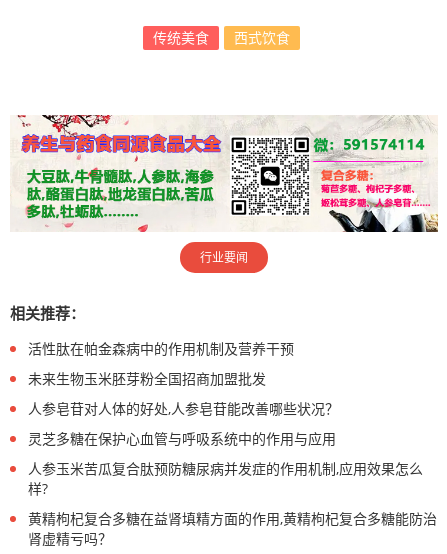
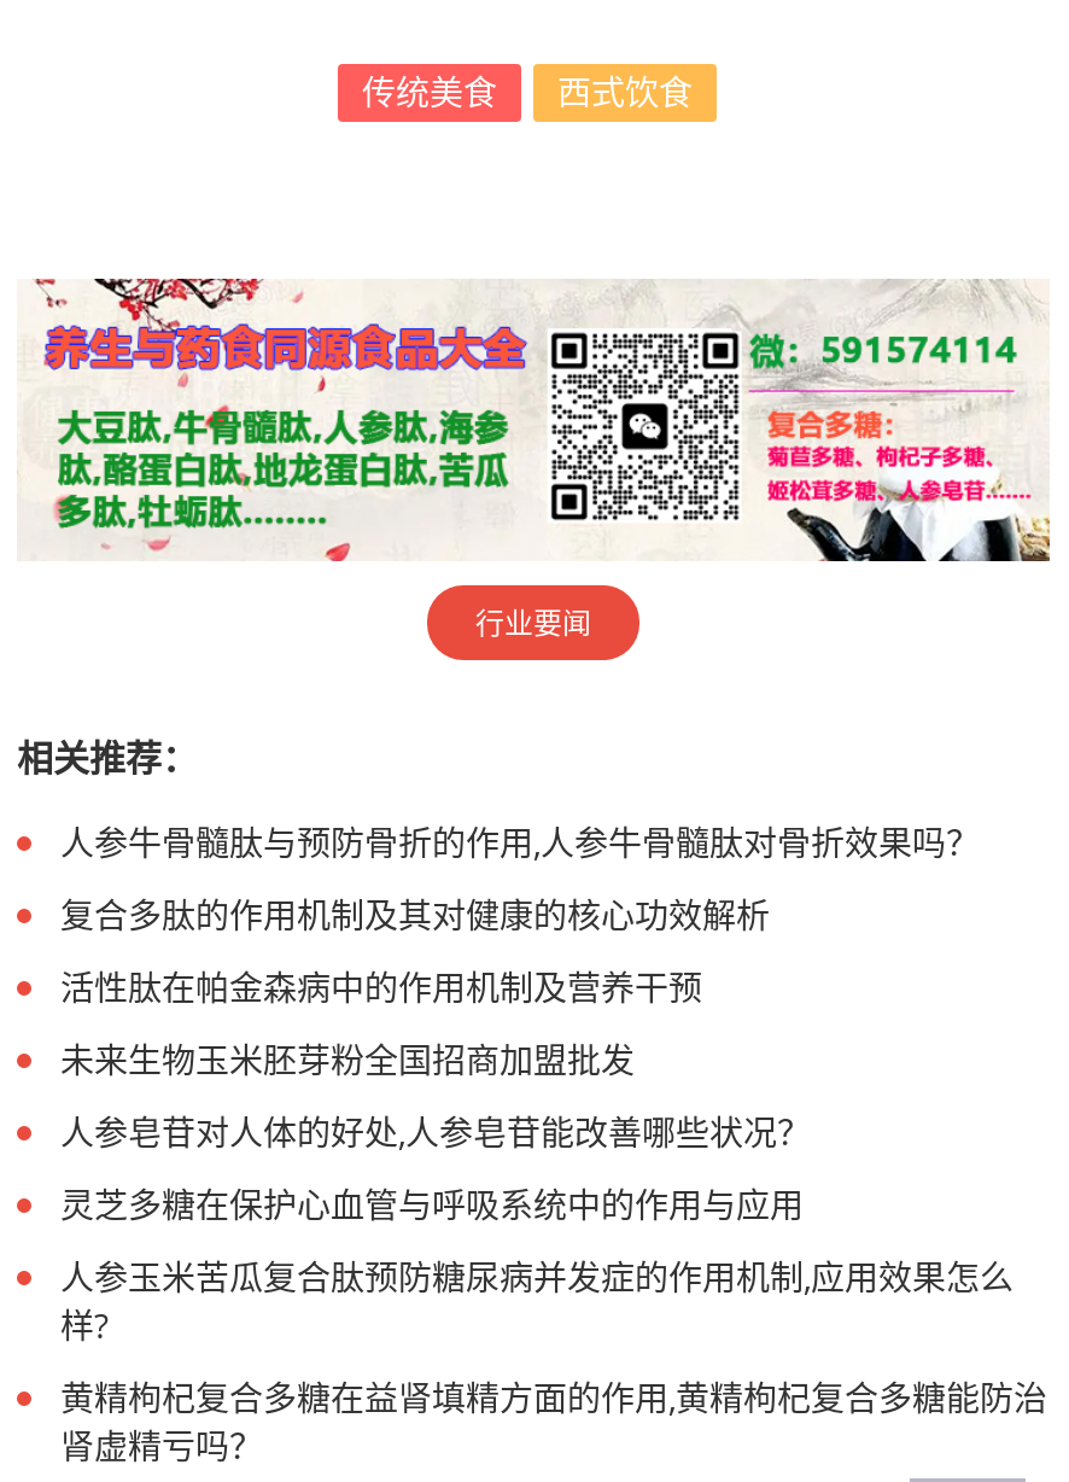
none -> [60,820,980,938] 人参牛骨髓肽与预防骨折的作用,人参牛骨髓肽对骨折效果吗？ | 复合多肽的作用机制及其对健康的核心功效解析

